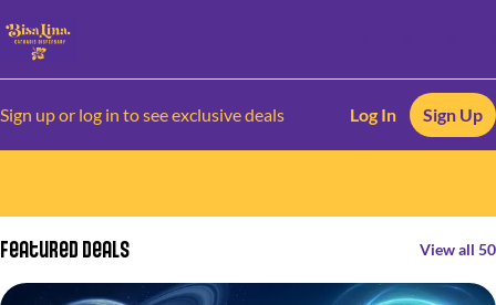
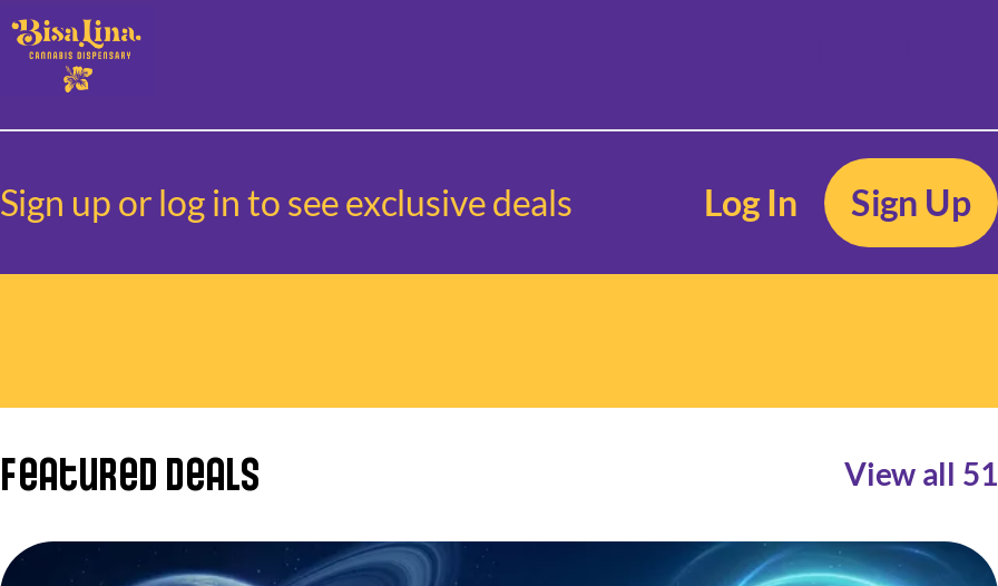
[420,240,496,259] View all 50 -> [844,455,998,492] View all 51

